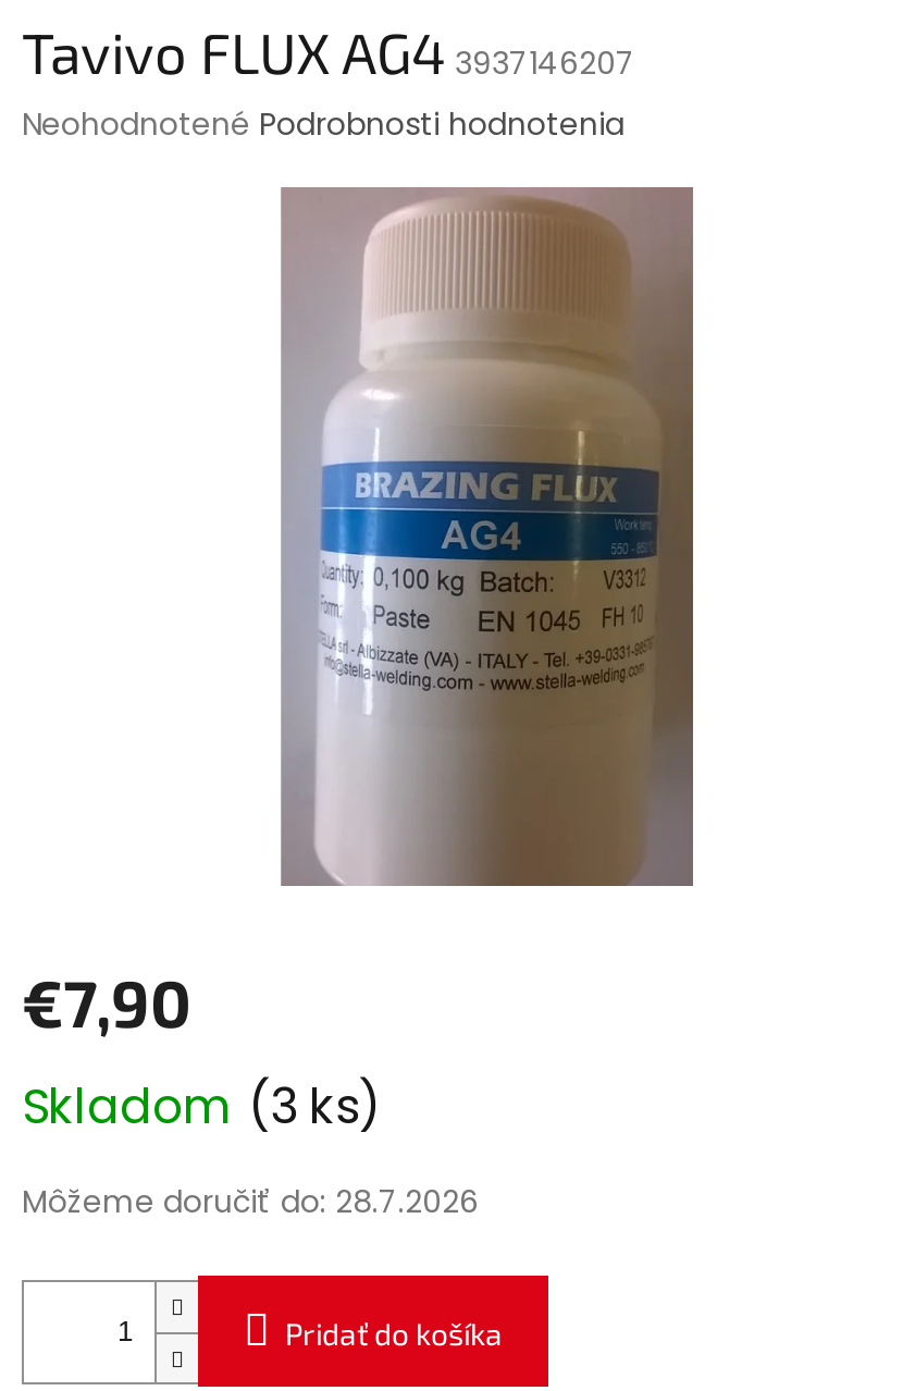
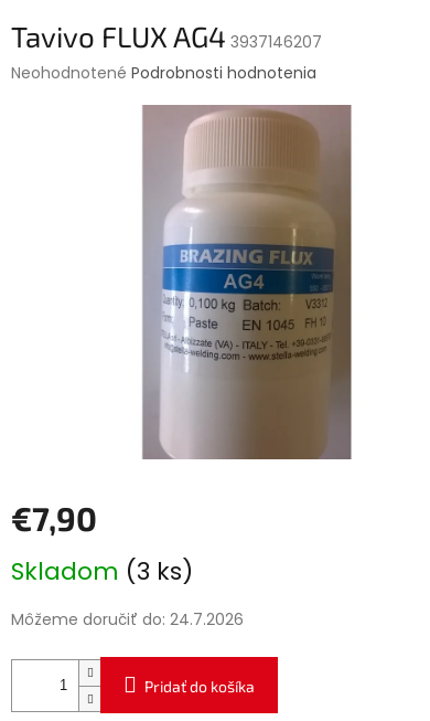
[22,1181,479,1224] Môžeme doručiť do: 28.7.2026 -> [11,609,244,631] Môžeme doručiť do: 24.7.2026

